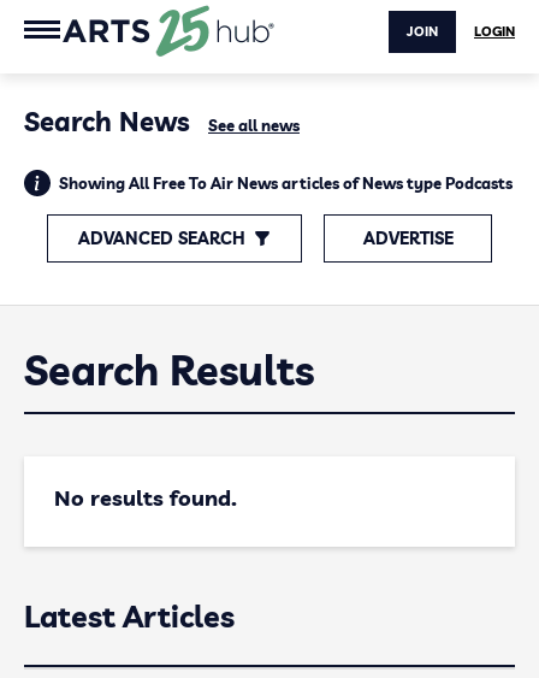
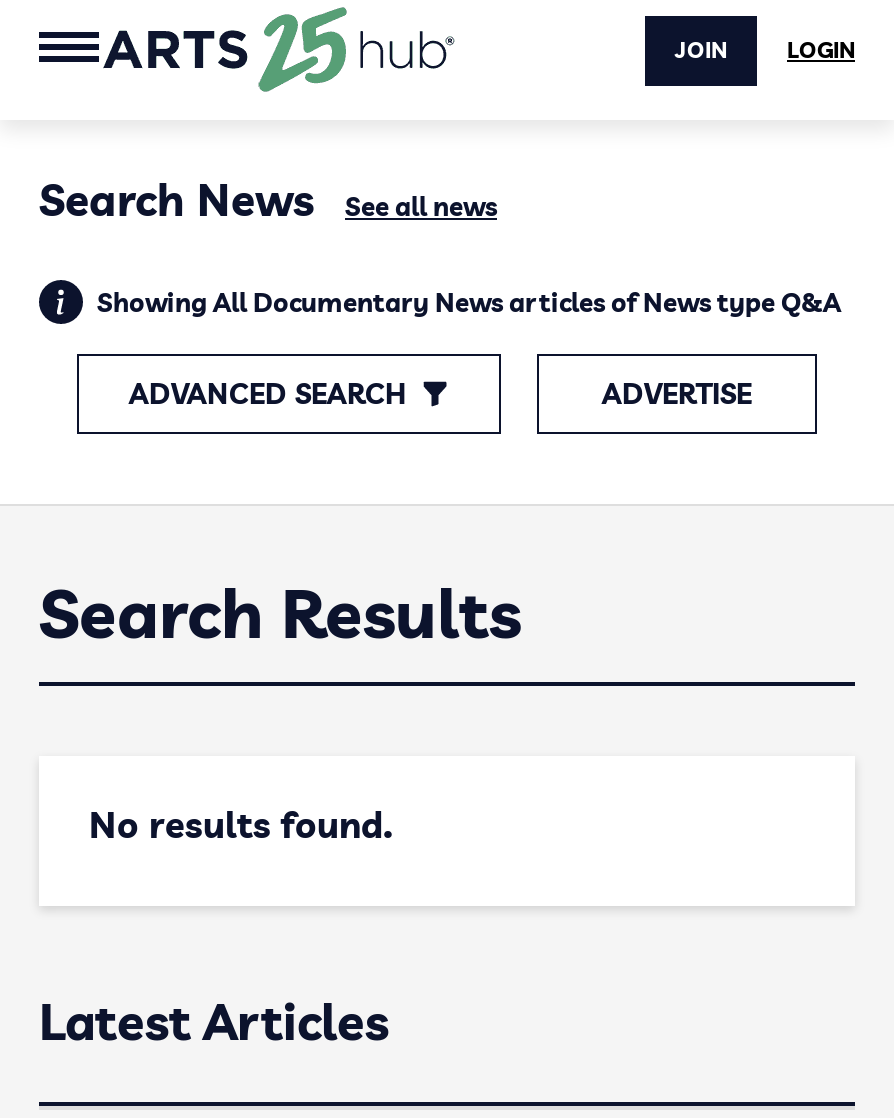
[59,173,513,193] Showing All Free To Air News articles of News type Podcasts -> [97,286,841,318] Showing All Documentary News articles of News type Q&A

